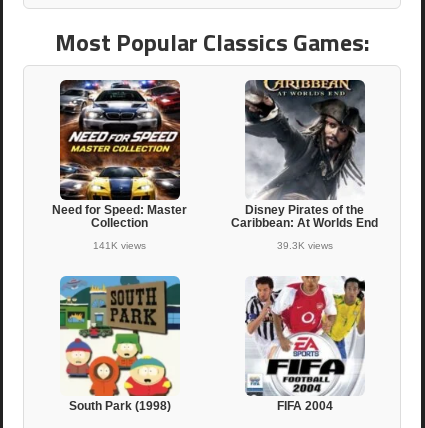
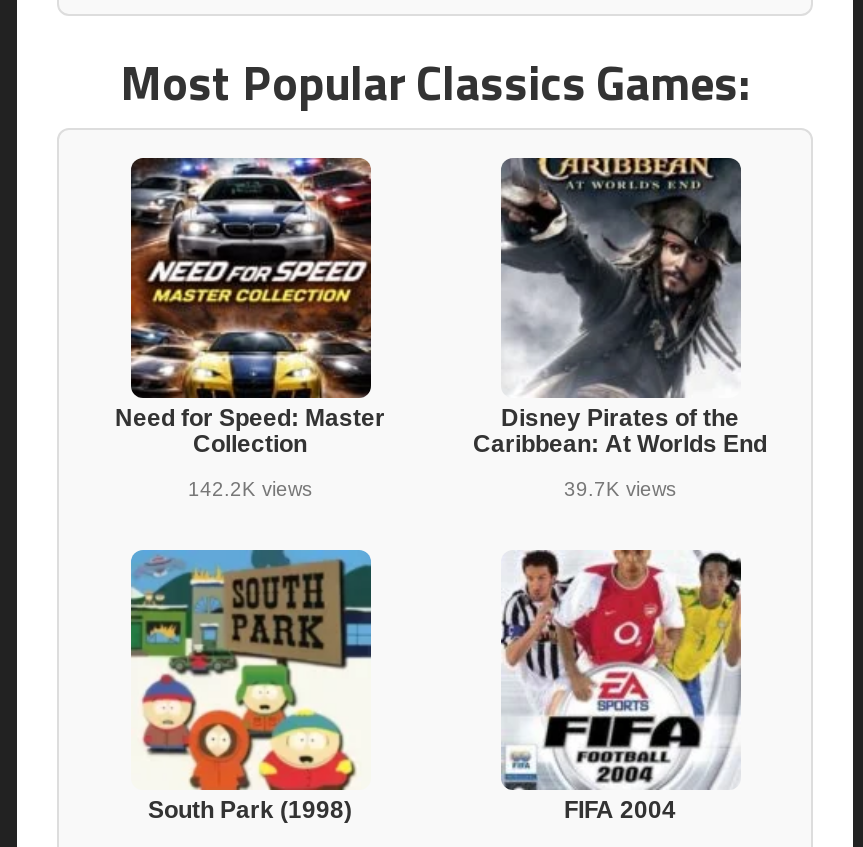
[93,240,146,251] 141K views -> [188,478,312,500] 142.2K views
[276,240,332,251] 39.3K views -> [564,478,676,500] 39.7K views

